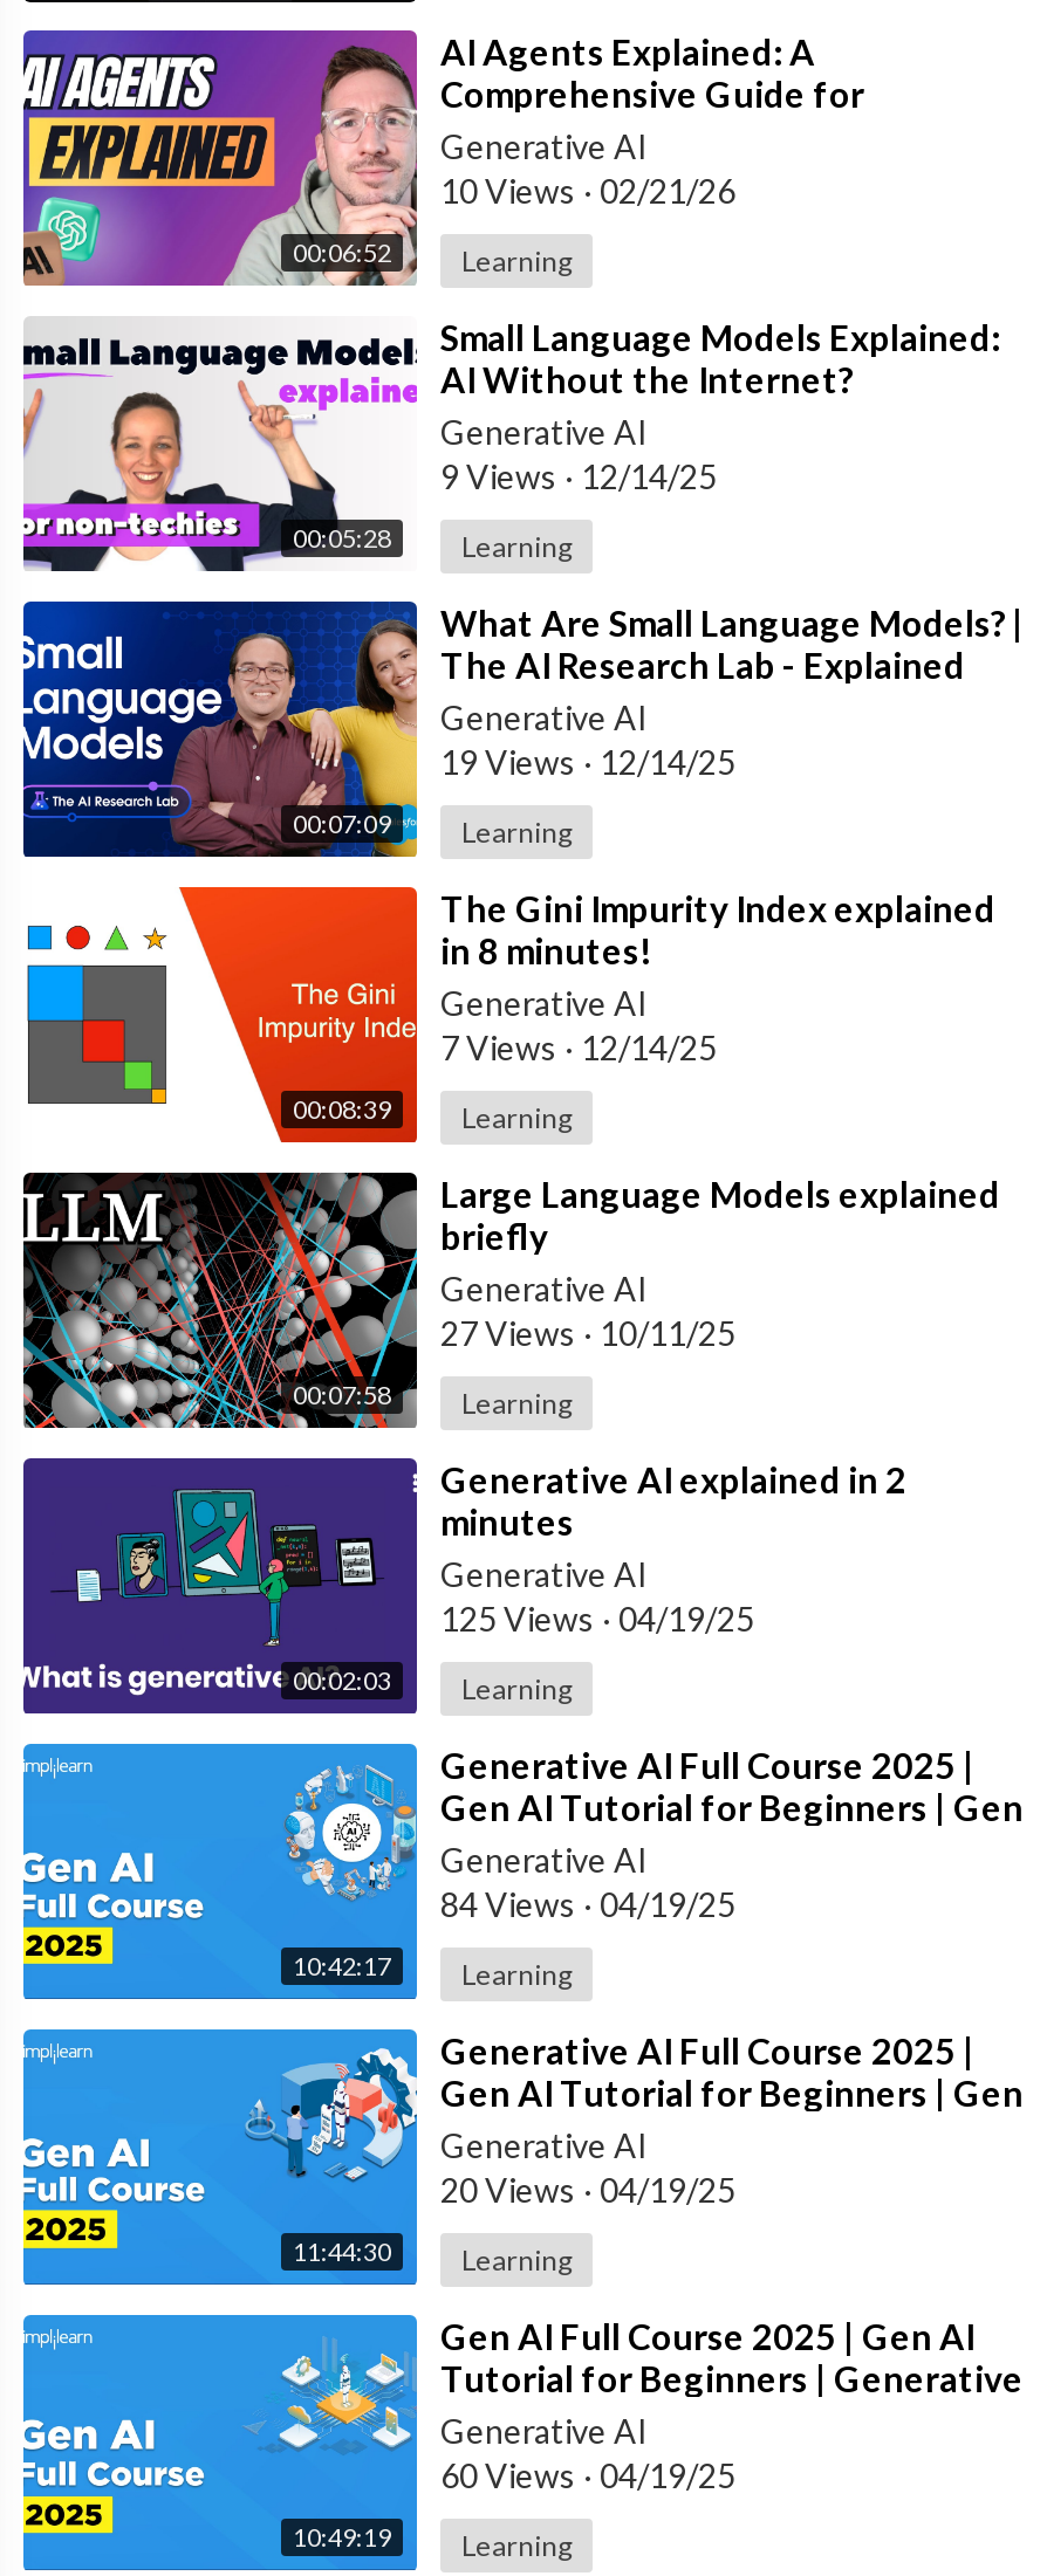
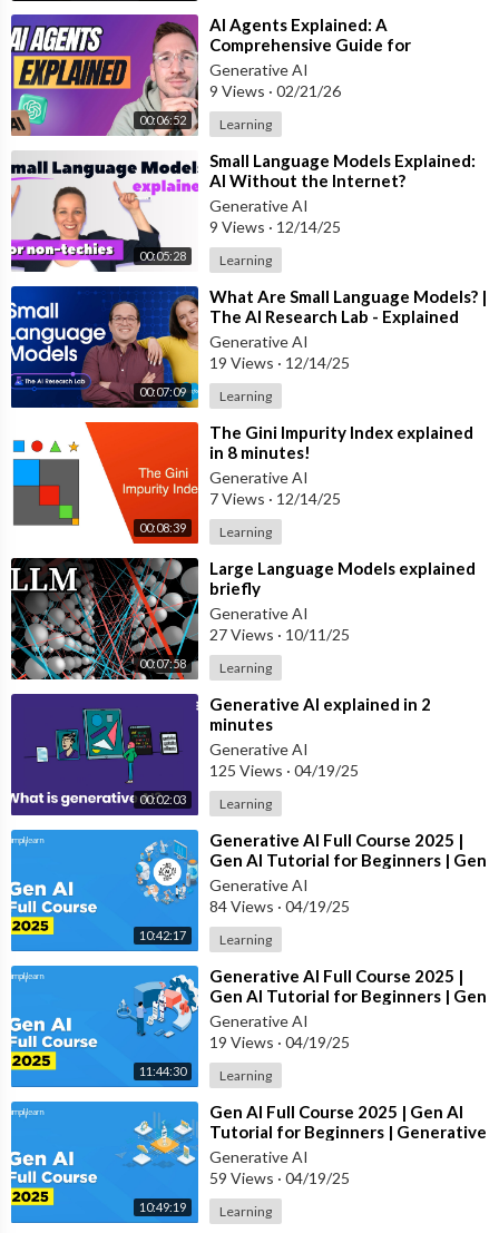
[440,170,735,210] 10 Views · 02/21/26 -> [209,81,341,100] 9 Views · 02/21/26
[440,2169,735,2209] 20 Views · 04/19/25 -> [209,1032,350,1051] 19 Views · 04/19/25
[440,2455,735,2495] 60 Views · 04/19/25 -> [209,1168,350,1187] 59 Views · 04/19/25

